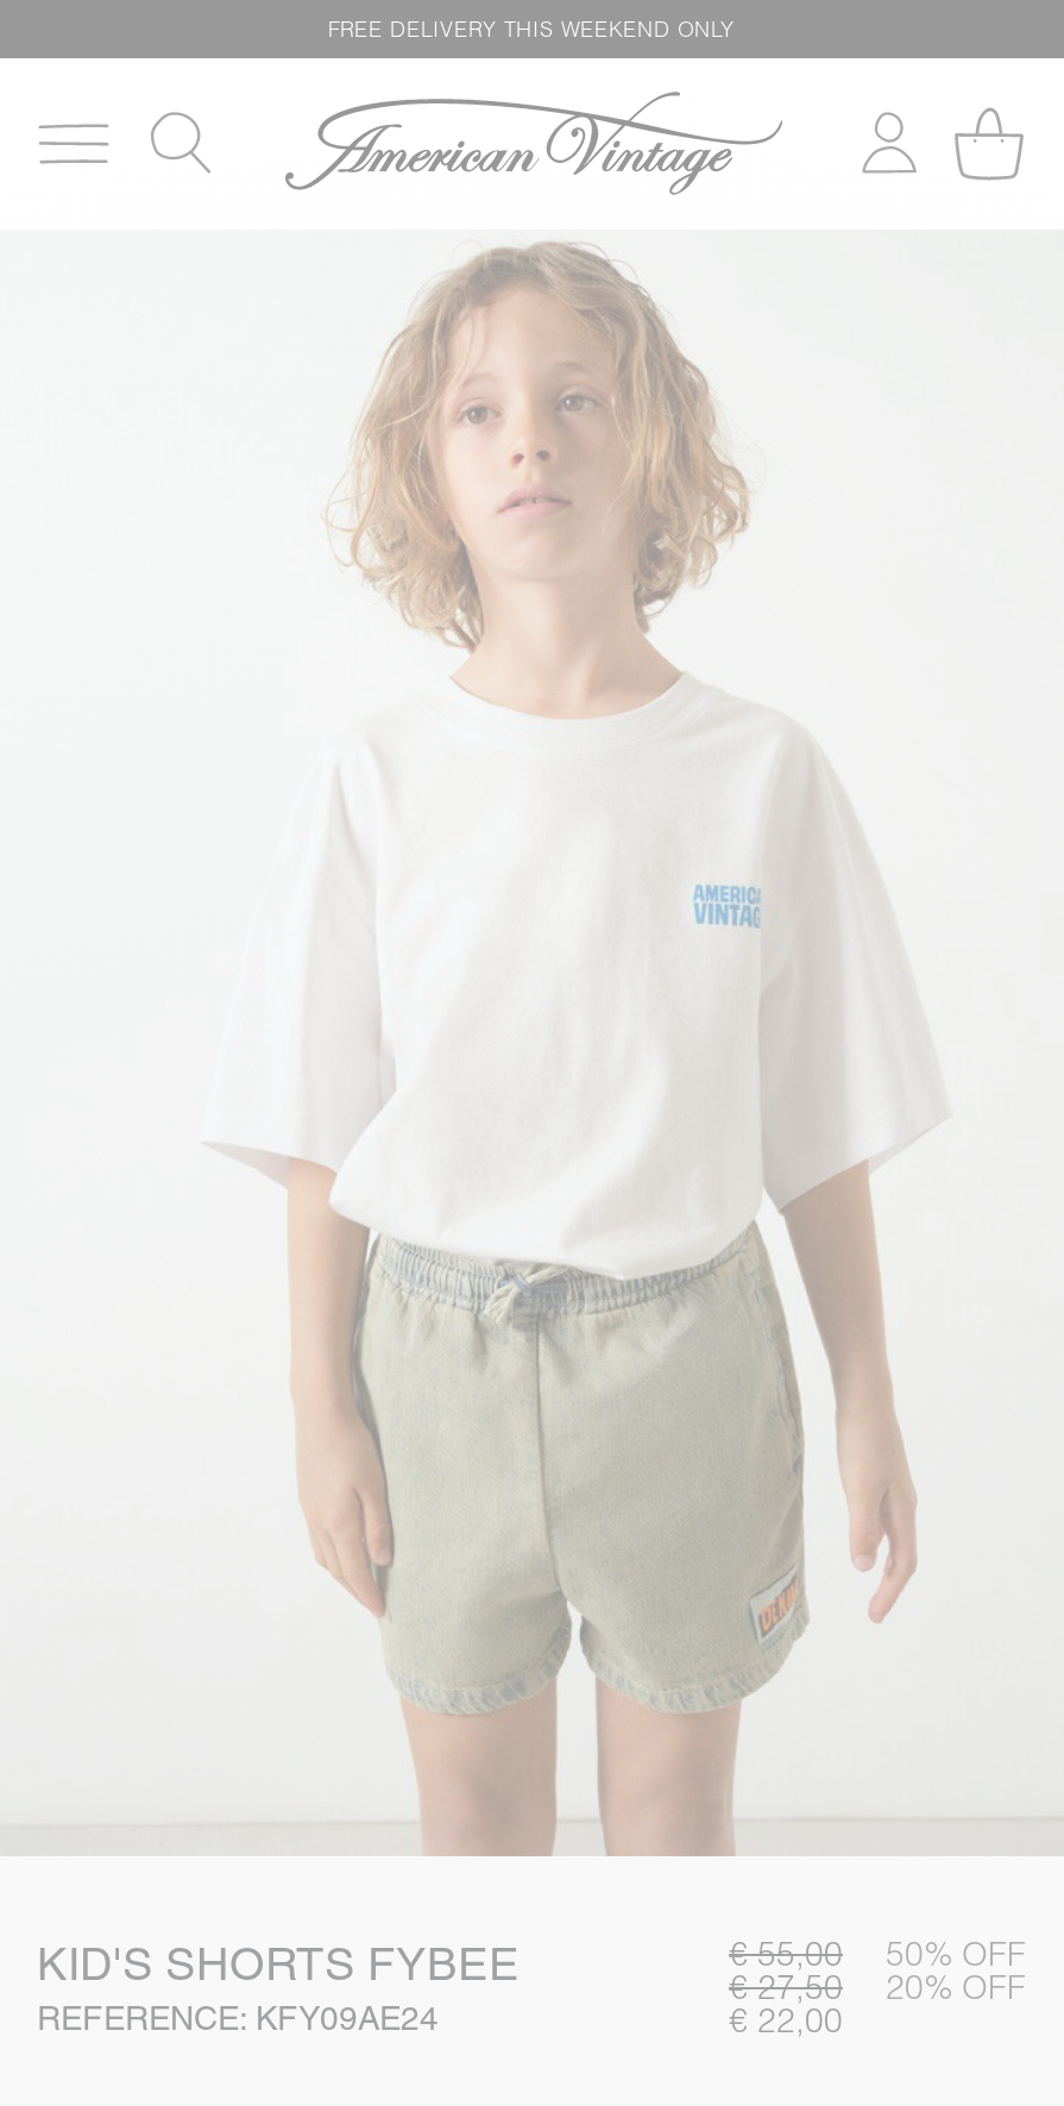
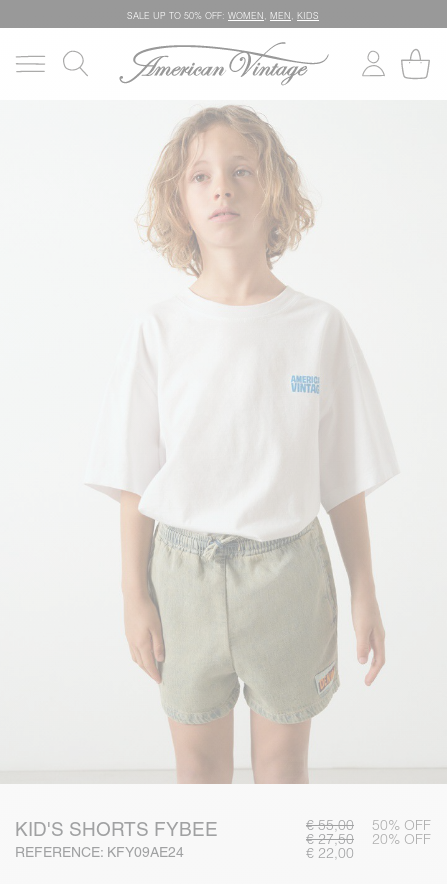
[328,14,735,40] FREE DELIVERY THIS WEEKEND ONLY -> [127,9,319,20] SALE UP TO 50% OFF: WOMEN, MEN, KIDS

